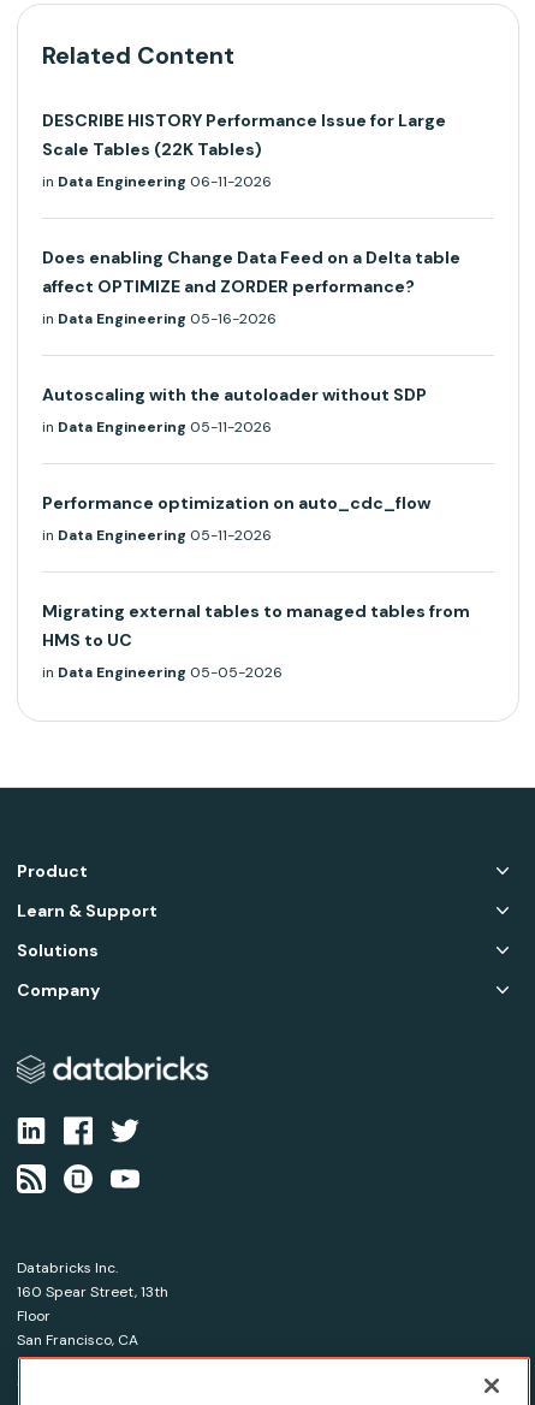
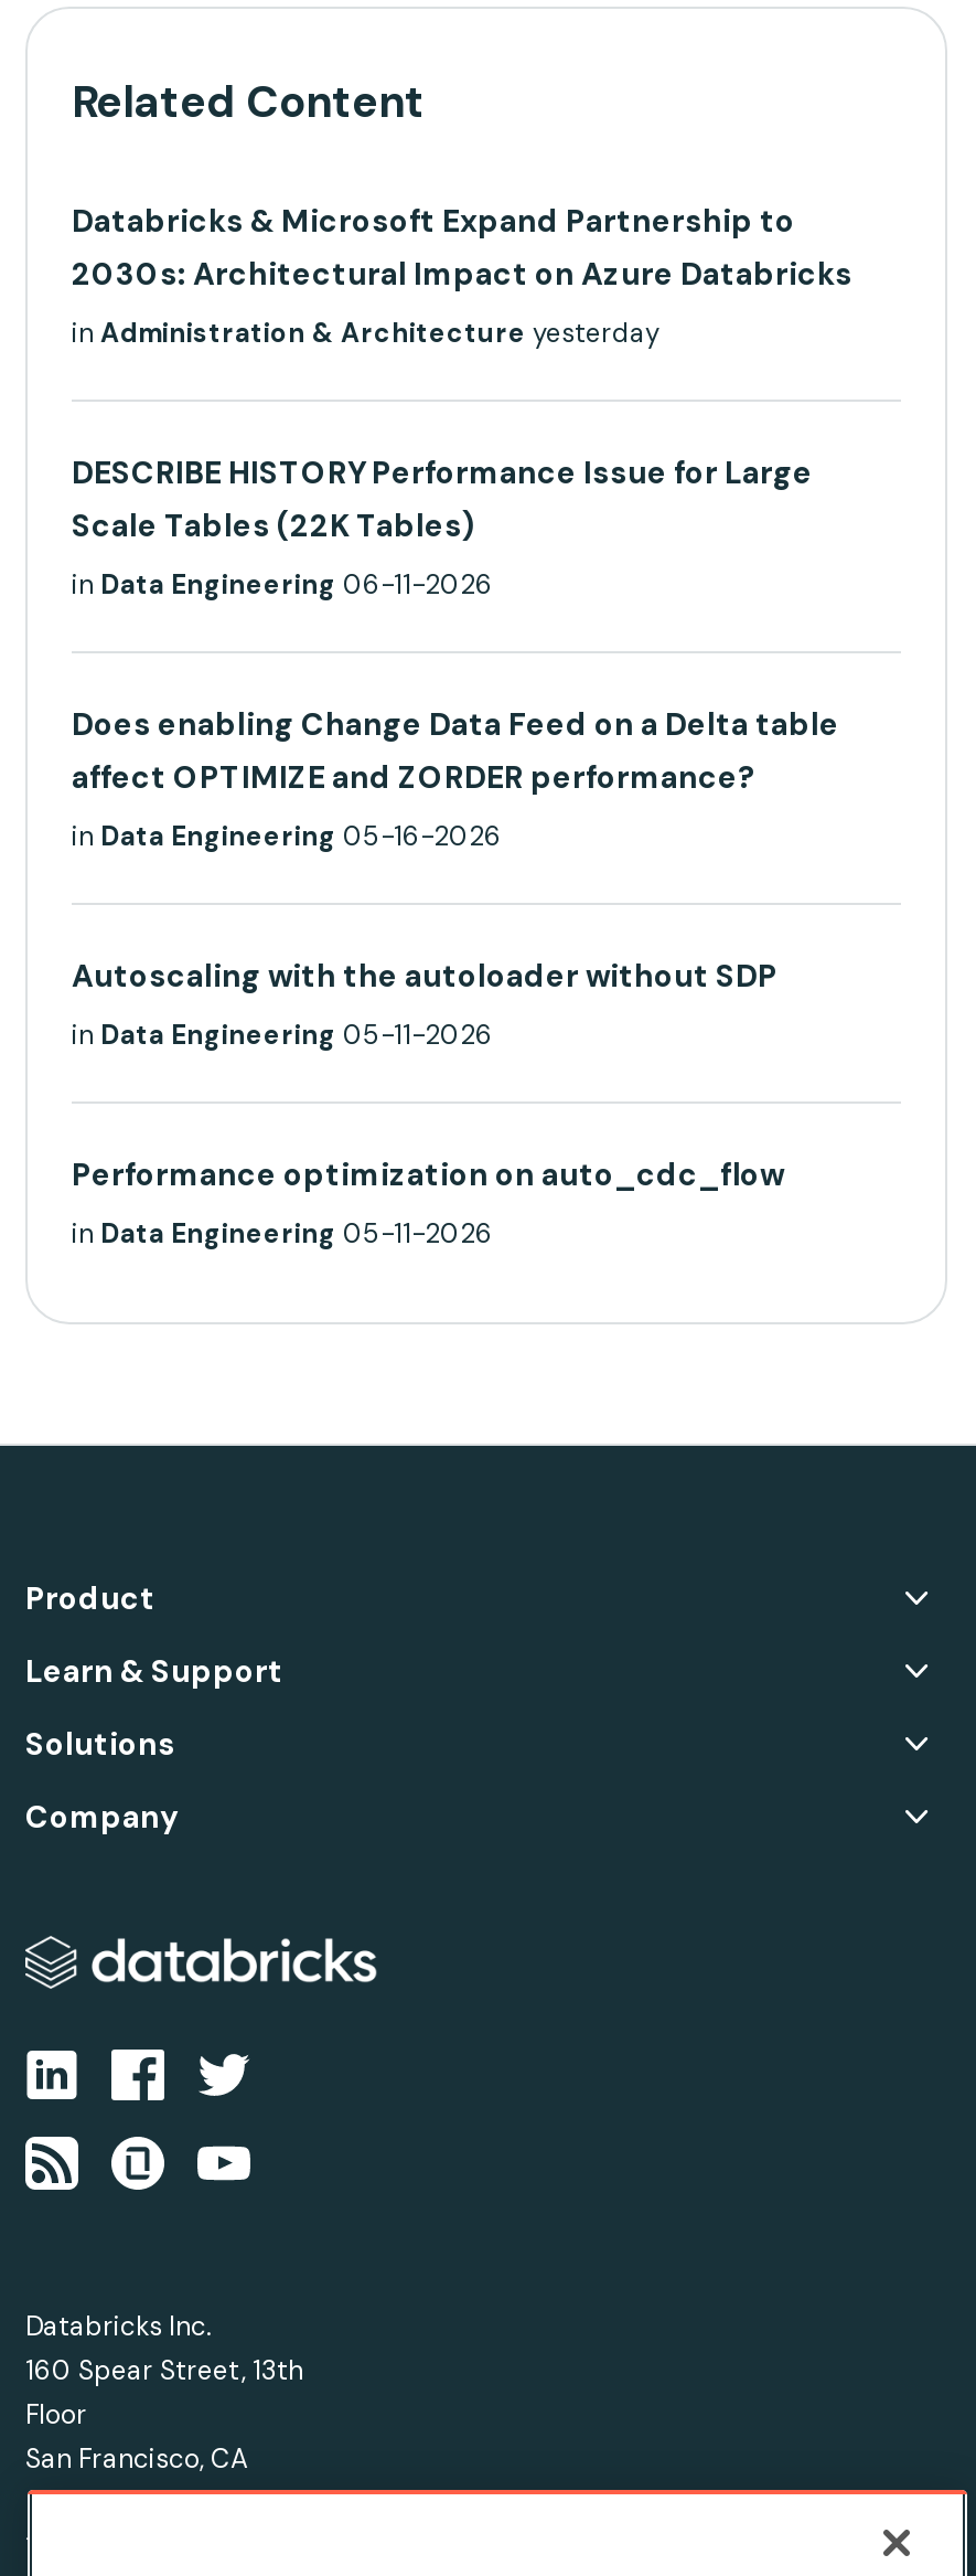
none -> [72,201,852,351] Databricks & Microsoft Expand Partnership to | 2030s: Architectural Impact on Azure Databricks | in Administration & Architecture yesterday
moved [42,109,460,545] -> [72,453,839,1252]: DESCRIBE HISTORY Performance Issue for Large | Scale Tables (22K Tables) | in Data Engineering 06-11-2026 | ... | Performance optimization on auto_cdc_flow | in Data Engineering 05-11-2026
[42,600,470,682] Migrating external tables to managed tables from | HMS to UC | in Data Engineering 05-05-2026 -> none

